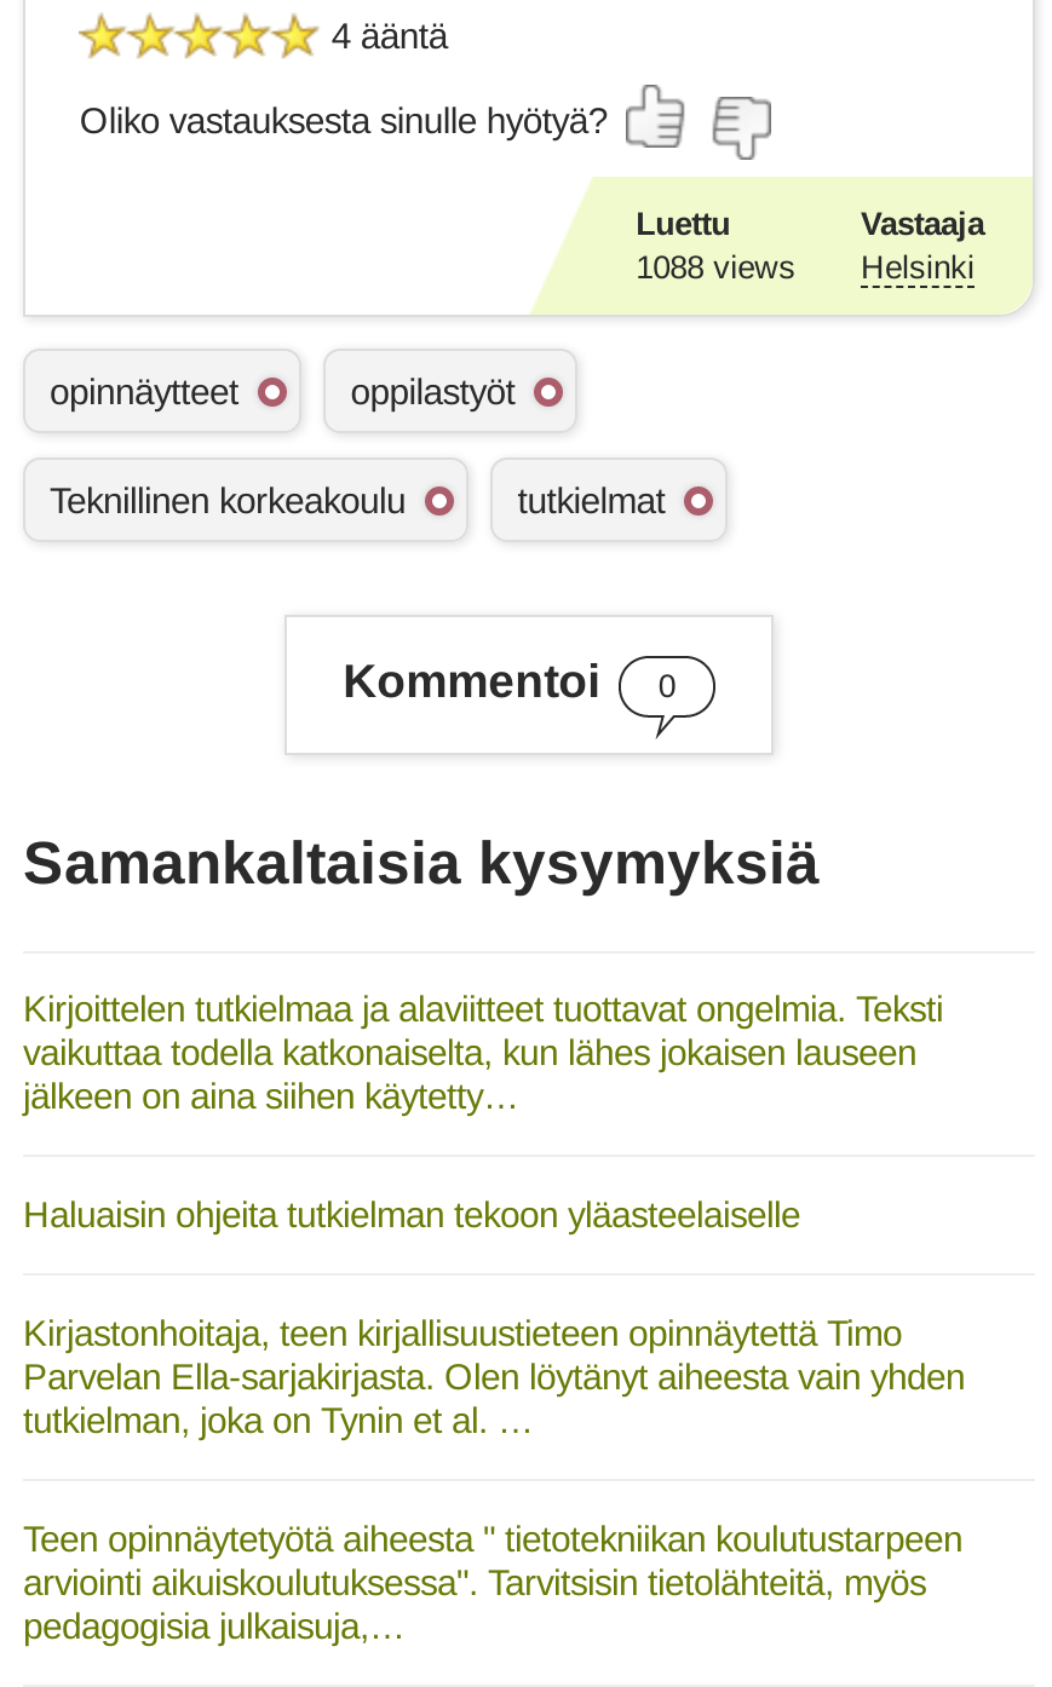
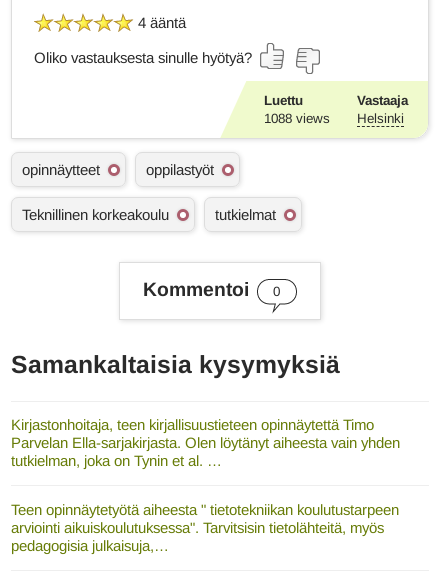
[23,989,943,1235] Kirjoittelen tutkielmaa ja alaviitteet tuottavat ongelmia. Teksti | vaikuttaa todella katkonaiselta, kun lähes jokaisen lauseen | jälkeen on aina siihen käytetty… | Haluaisin ohjeita tutkielman tekoon yläasteelaiselle -> none

